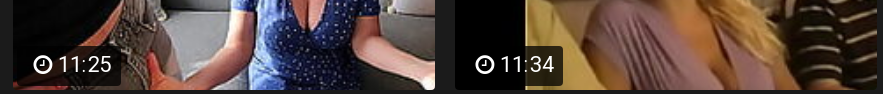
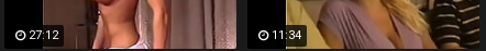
[58,51,112,77] 11:25 -> [29,28,59,42] 27:12

